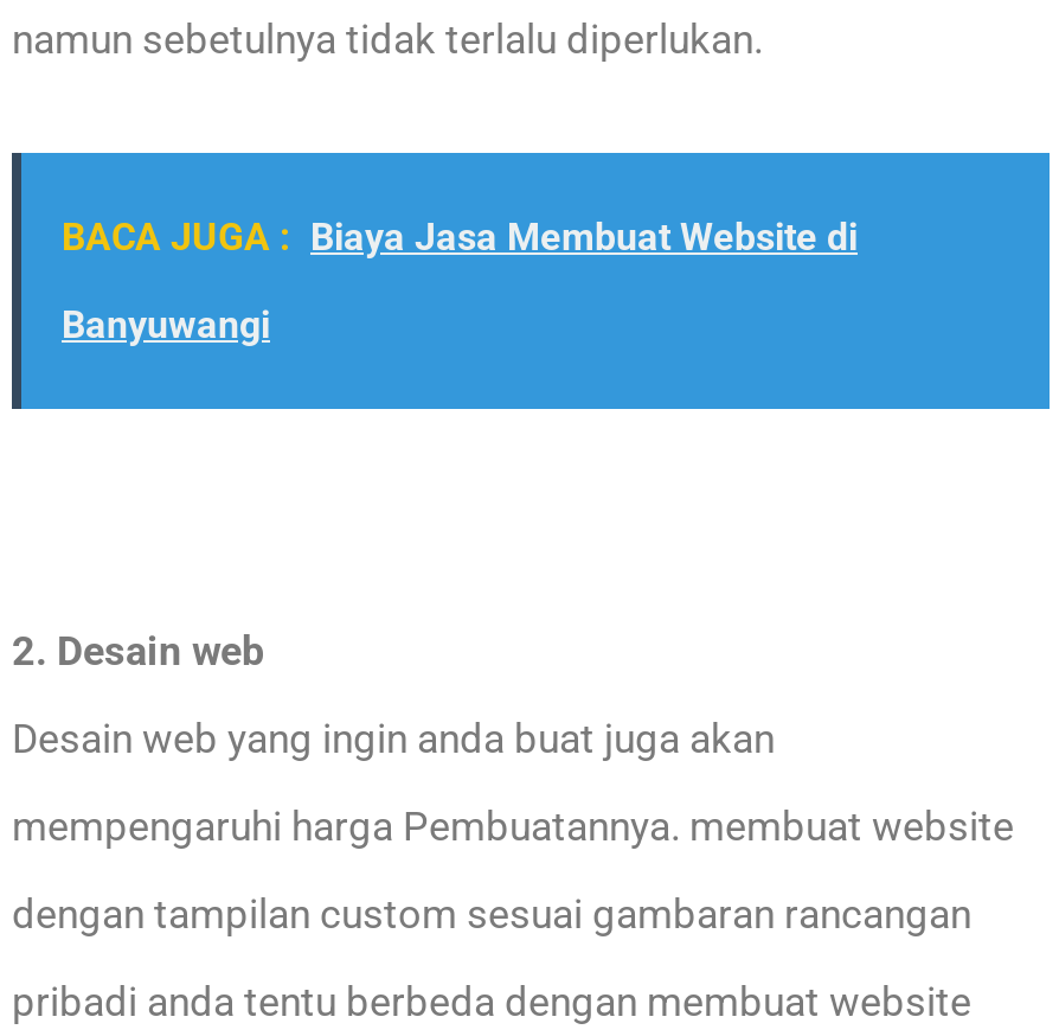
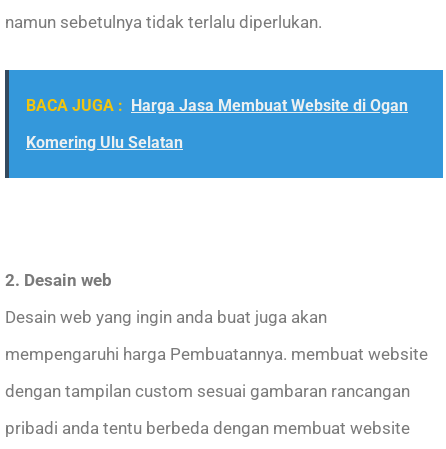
[62,215,858,260] BACA JUGA : Biaya Jasa Membuat Website di -> [26,96,408,115] BACA JUGA : Harga Jasa Membuat Website di Ogan
[62,303,270,348] Banyuwangi -> [26,133,183,152] Komering Ulu Selatan

